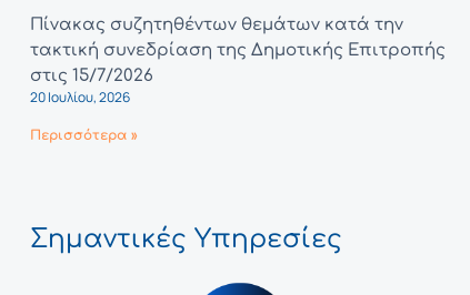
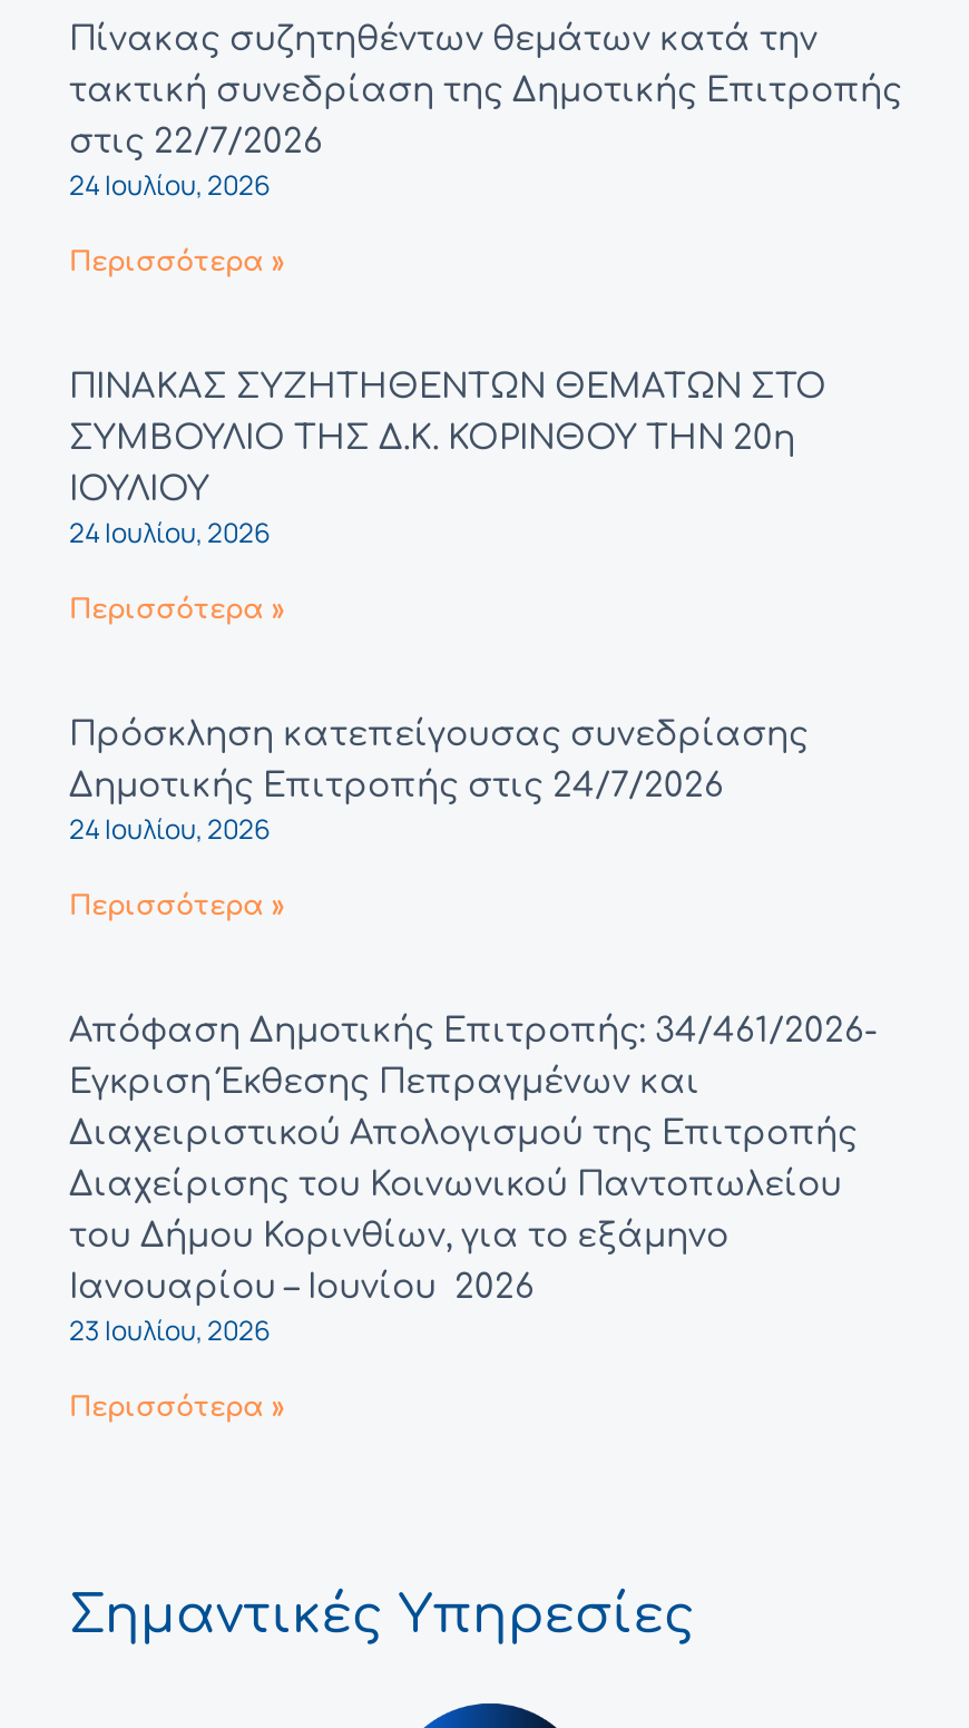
[30,67,153,107] στις 15/7/2026 | 20 Ιουλίου, 2026 -> [69,124,878,1349] στις 22/7/2026 | 24 Ιουλίου, 2026 | Περισσότερα » | ΠΙΝΑΚΑΣ ΣΥΖΗΤΗΘΕΝΤΩΝ ΘΕΜΑΤΩΝ ΣΤΟ | ΣΥΜΒΟΥΛΙΟ ΤΗΣ Δ.Κ. ΚΟΡΙΝΘΟΥ ΤΗΝ 20η | ΙΟΥΛΙΟΥ | 24 Ιουλίου, 2026 | Περισσότερα » | Πρόσκληση κατεπείγουσας συνεδρίασης | Δημοτικής Επιτροπής στις 24/7/2026 | 24 Ιουλίου, 2026 | Περισσότερα » | Απόφαση Δημοτικής Επιτροπής: 34/461/2026- | Έγκριση Έκθεσης Πεπραγμένων και | Διαχειριστικού Απολογισμού της Επιτροπής | Διαχείρισης του Κοινωνικού Παντοπωλείου | του Δήμου Κορινθίων, για το εξάμηνο | Ιανουαρίου – Ιουνίου 2026 | 23 Ιουλίου, 2026

